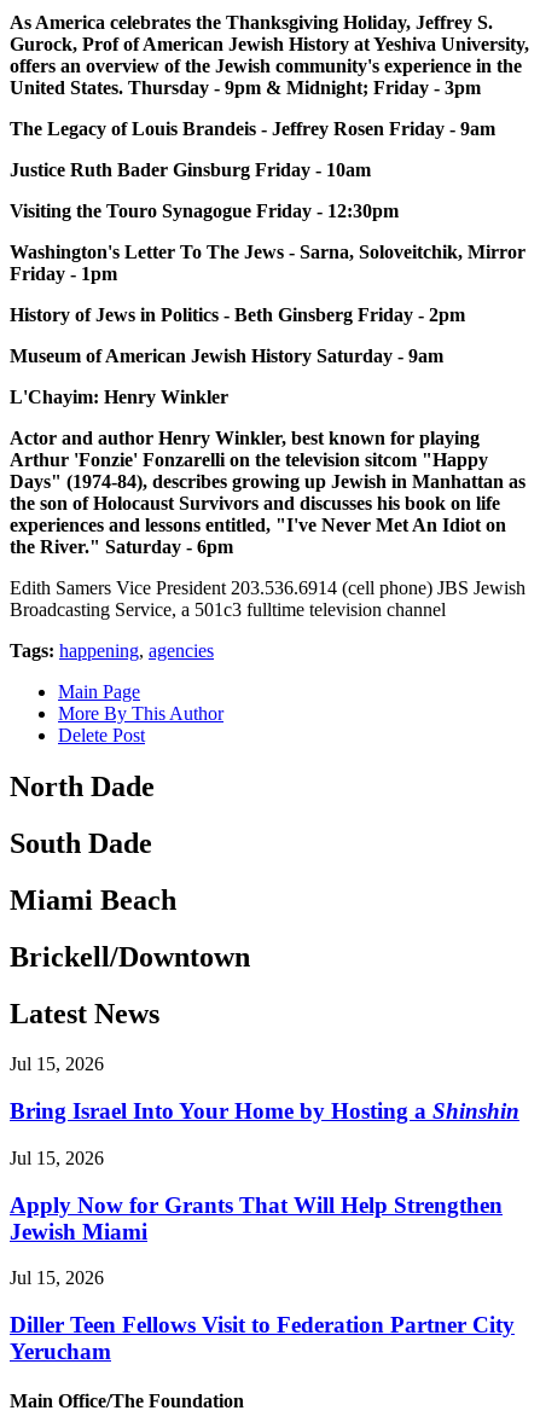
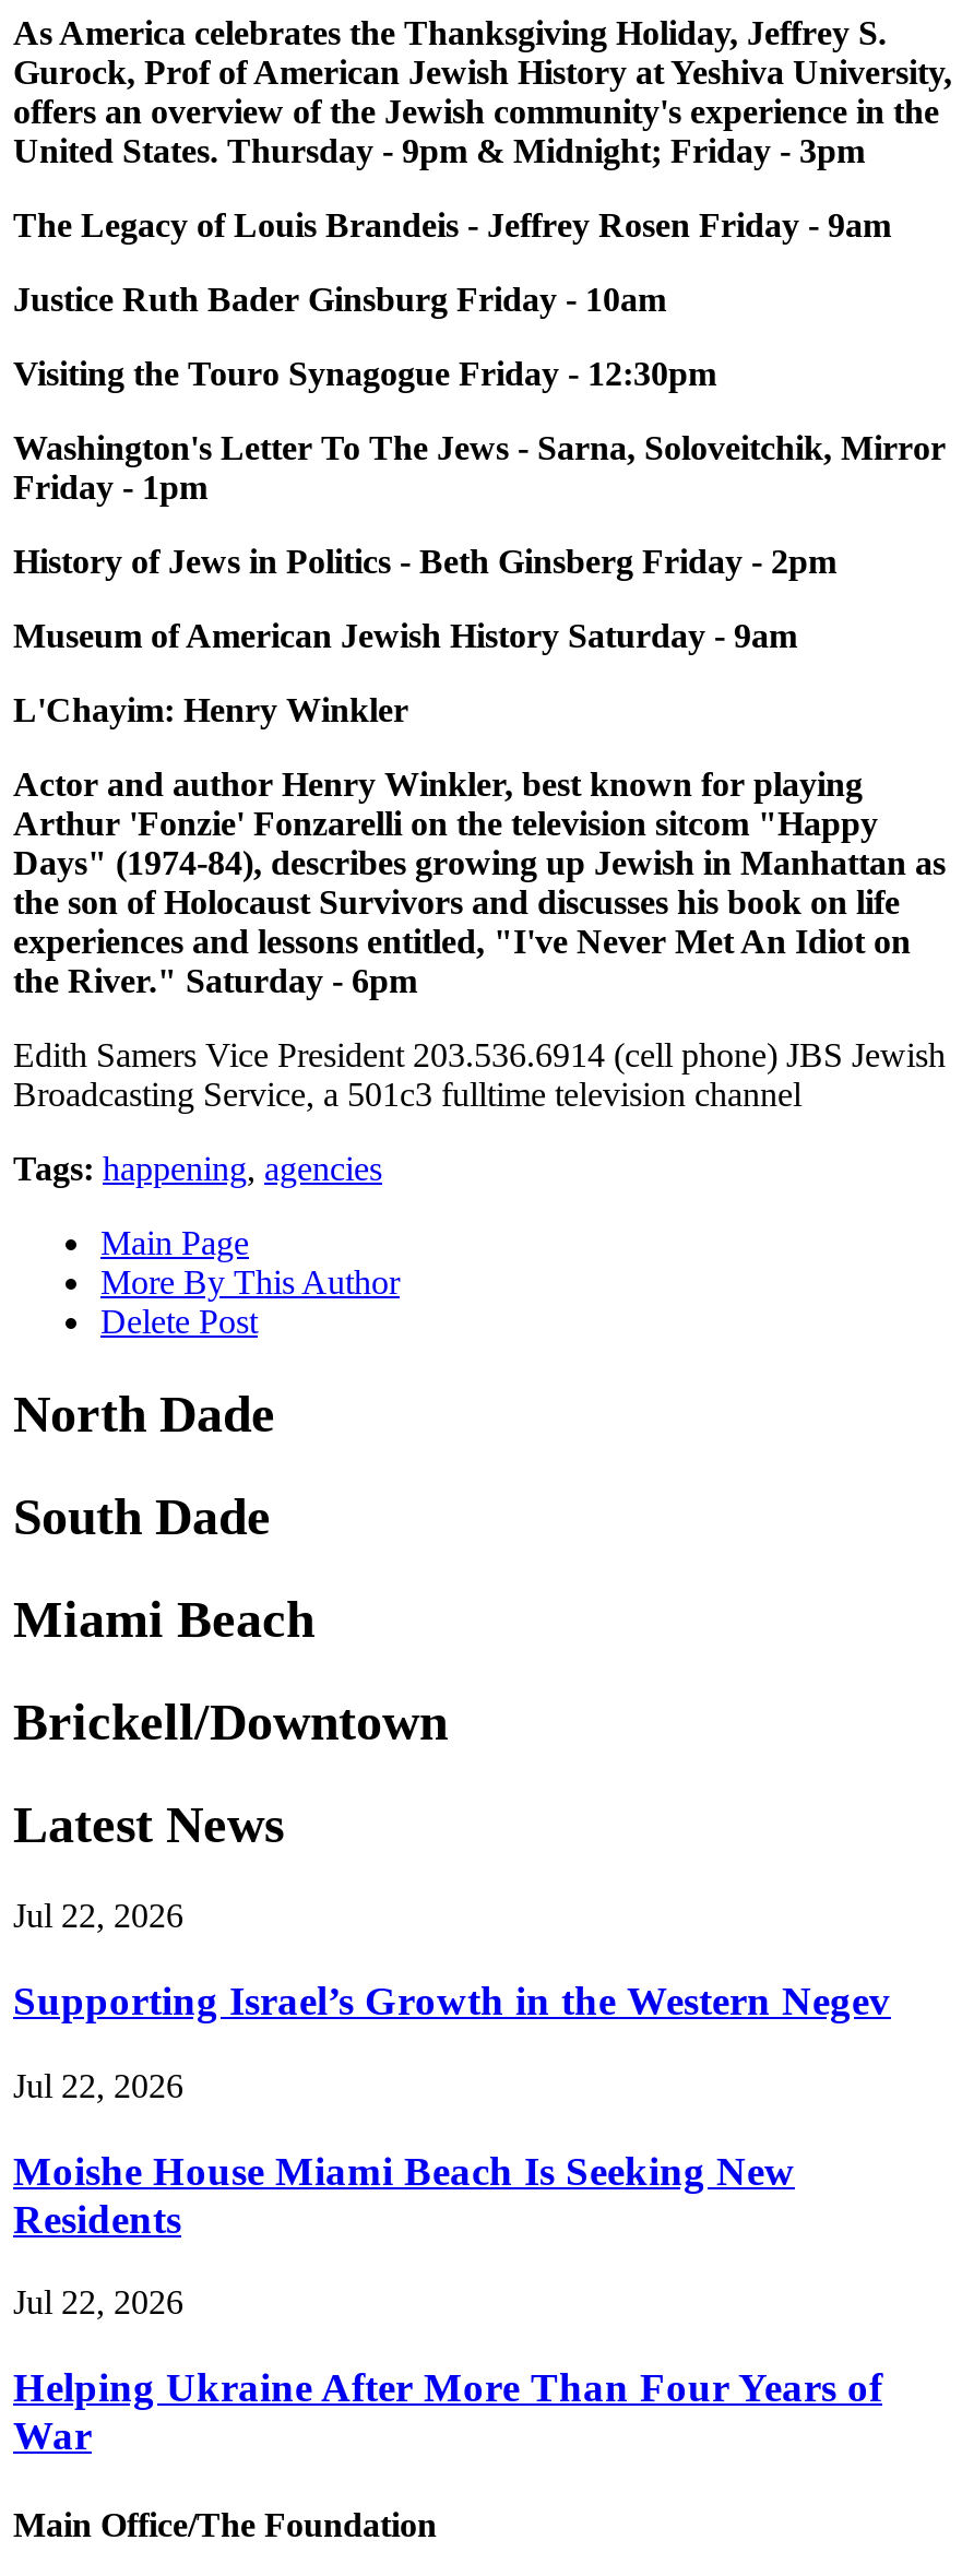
[10,1054,104,1075] Jul 15, 2026 -> [13,1898,183,1935] Jul 22, 2026
[10,1098,519,1124] Bring Israel Into Your Home by Hosting a Shinshin -> [13,1978,891,2024] Supporting Israel’s Growth in the Western Negev
[10,1147,104,1168] Jul 15, 2026 -> [13,2067,183,2104] Jul 22, 2026
[10,1192,503,1244] Apply Now for Grants That Will Help Strengthen | Jewish Miami -> [13,2147,795,2241] Moishe House Miami Beach Is Seeking New | Residents
[10,1268,104,1288] Jul 15, 2026 -> [13,2284,183,2321] Jul 22, 2026
[10,1312,515,1364] Diller Teen Fellows Visit to Federation Partner City | Yerucham -> [13,2364,882,2458] Helping Ukraine After More Than Four Years of | War

